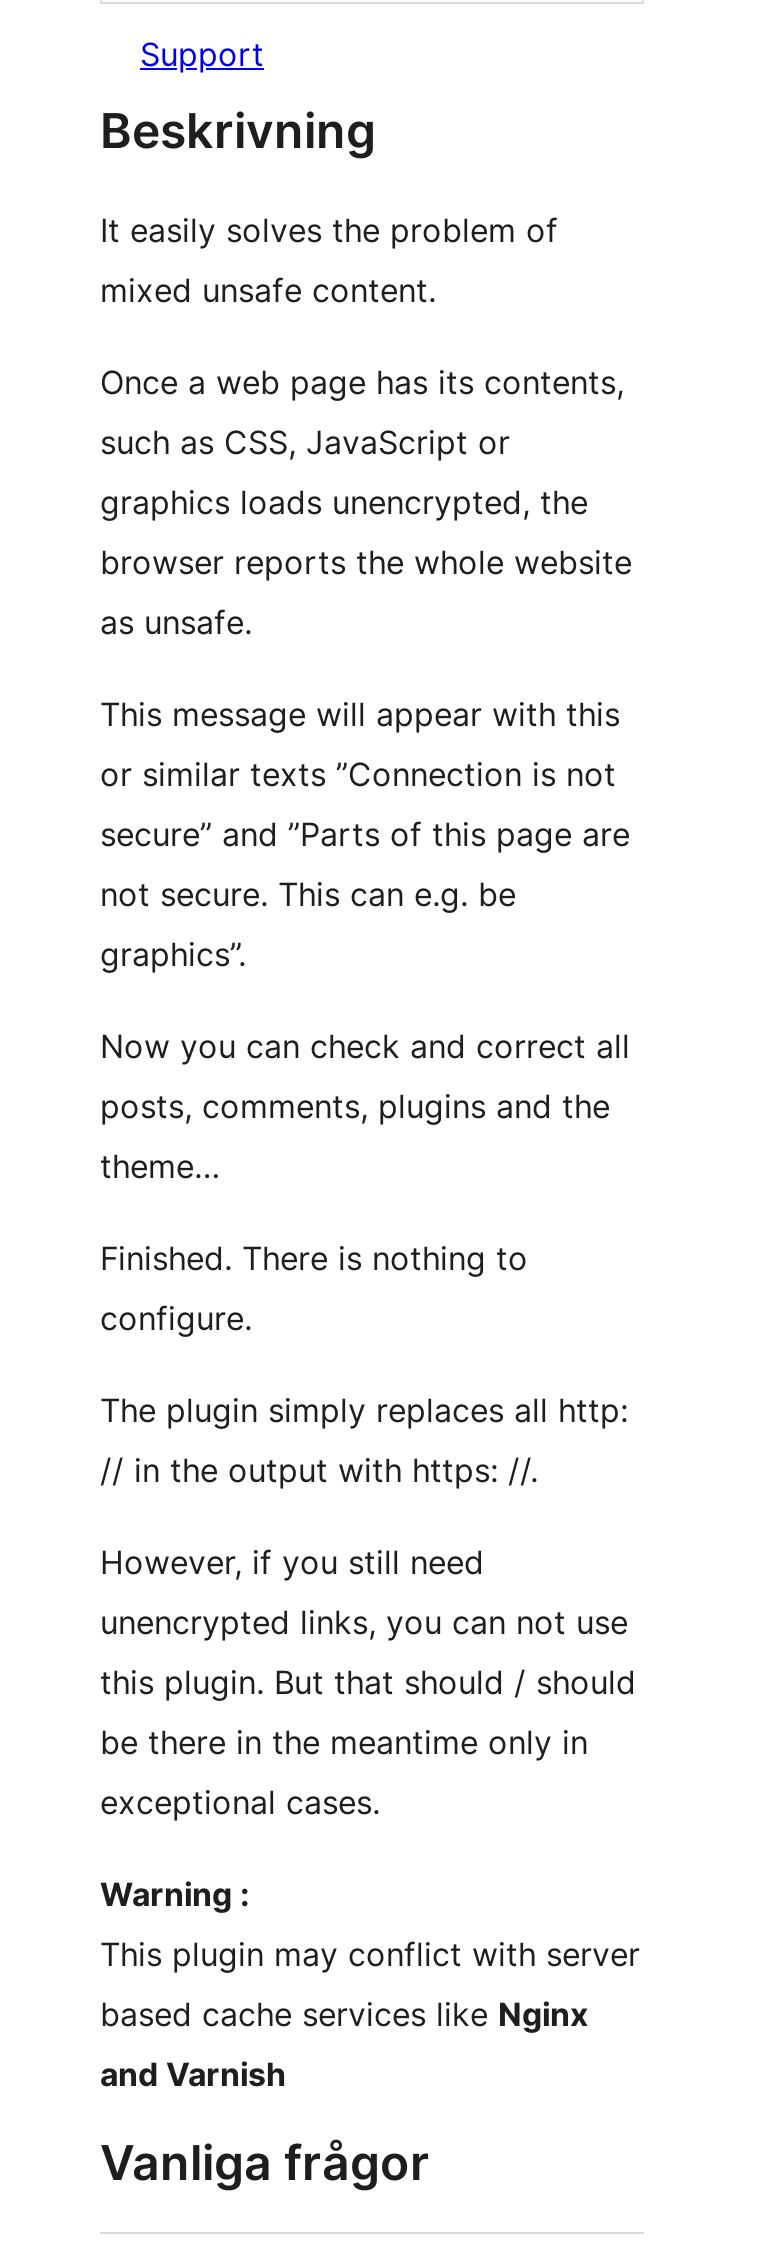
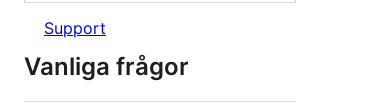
[100,103,640,2095] Beskrivning | It easily solves the problem of | mixed unsafe content. | Once a web page has its contents, | such as CSS, JavaScript or | graphics loads unencrypted, the | browser reports the whole website | as unsafe. | This message will appear with this | or similar texts ”Connection is not | secure” and ”Parts of this page are | not secure. This can e.g. be | graphics”. | Now you can check and correct all | posts, comments, plugins and the | theme… | Finished. There is nothing to | configure. | The plugin simply replaces all http: | // in the output with https: //. | However, if you still need | unencrypted links, you can not use | this plugin. But that should / should | be there in the meantime only in | exceptional cases. | Warning : | This plugin may conflict with server | based cache services like Nginx | and Varnish -> none

